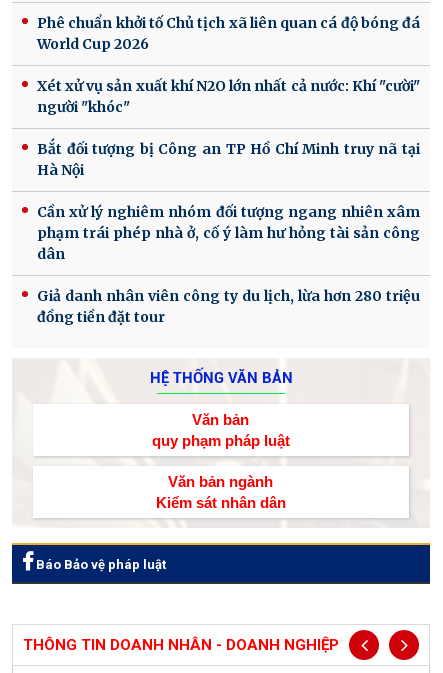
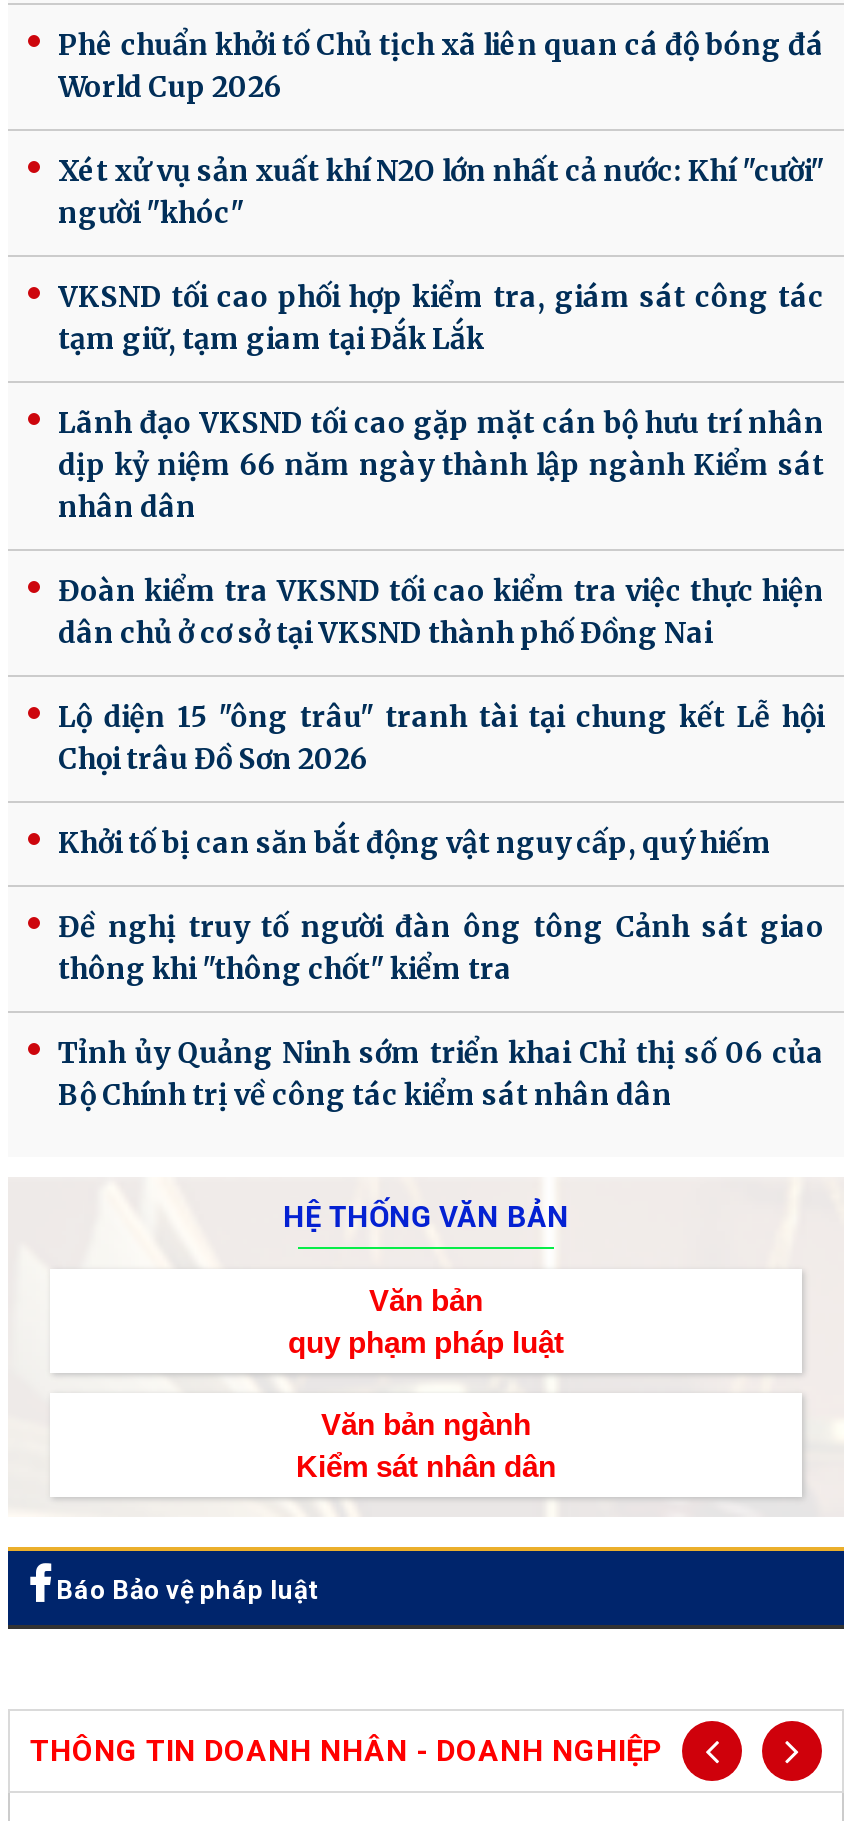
[37,140,420,326] Bắt đối tượng bị Công an TP Hồ Chí Minh truy nã tại | Hà Nội | Cần xử lý nghiêm nhóm đối tượng ngang nhiên xâm | phạm trái phép nhà ở, cố ý làm hư hỏng tài sản công | dân | Giả danh nhân viên công ty du lịch, lừa hơn 280 triệu | đồng tiền đặt tour -> [58,280,824,1114] VKSND tối cao phối hợp kiểm tra, giám sát công tác | tạm giữ, tạm giam tại Đắk Lắk | Lãnh đạo VKSND tối cao gặp mặt cán bộ hưu trí nhân | dịp kỷ niệm 66 năm ngày thành lập ngành Kiểm sát | nhân dân | Đoàn kiểm tra VKSND tối cao kiểm tra việc thực hiện | dân chủ ở cơ sở tại VKSND thành phố Đồng Nai | Lộ diện 15 "ông trâu" tranh tài tại chung kết Lễ hội | Chọi trâu Đồ Sơn 2026 | Khởi tố bị can săn bắt động vật nguy cấp, quý hiếm | Đề nghị truy tố người đàn ông tông Cảnh sát giao | thông khi "thông chốt" kiểm tra | Tỉnh ủy Quảng Ninh sớm triển khai Chỉ thị số 06 của | Bộ Chính trị về công tác kiểm sát nhân dân

